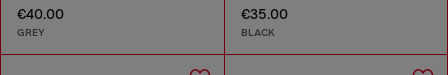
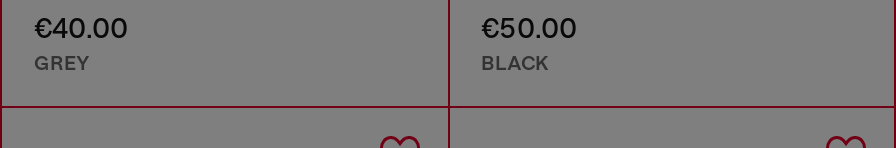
[240,6,287,22] €35.00 -> [481,11,577,43] €50.00

